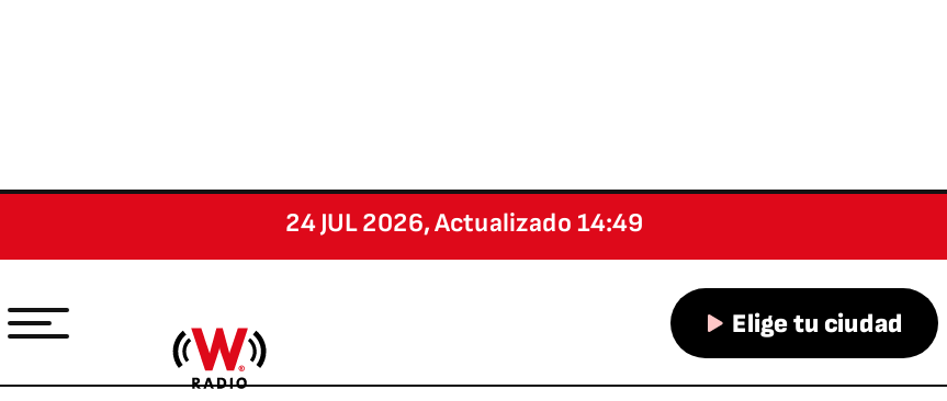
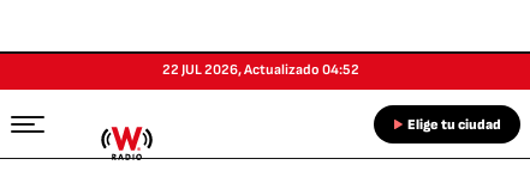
[285,207,643,240] 24 JUL 2026,Actualizado 14:49 -> [162,61,359,79] 22 JUL 2026,Actualizado 04:52

